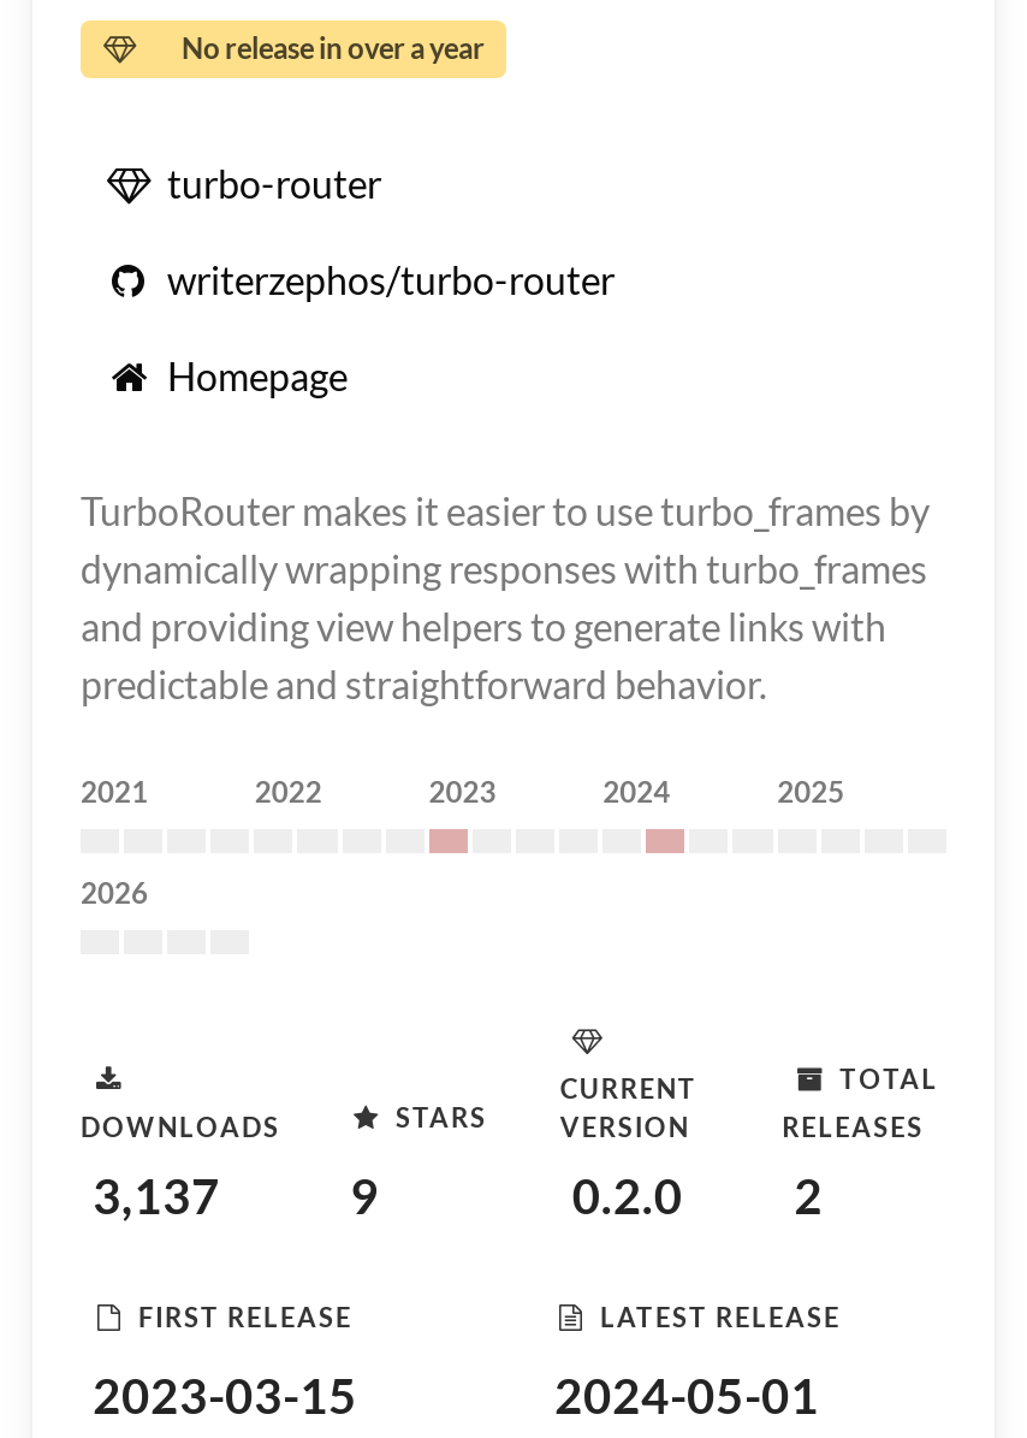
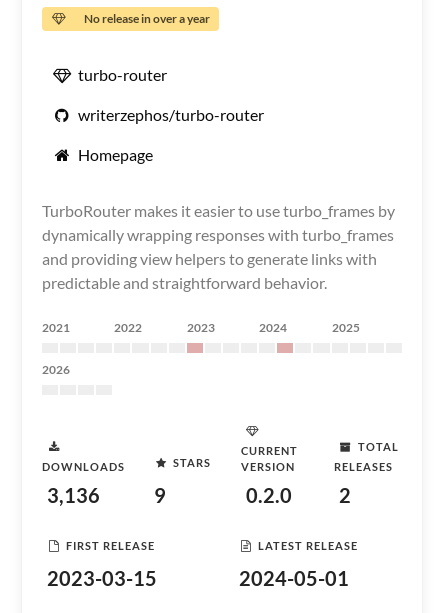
[93,1166,220,1224] 3,137 -> [47,483,100,507] 3,136

